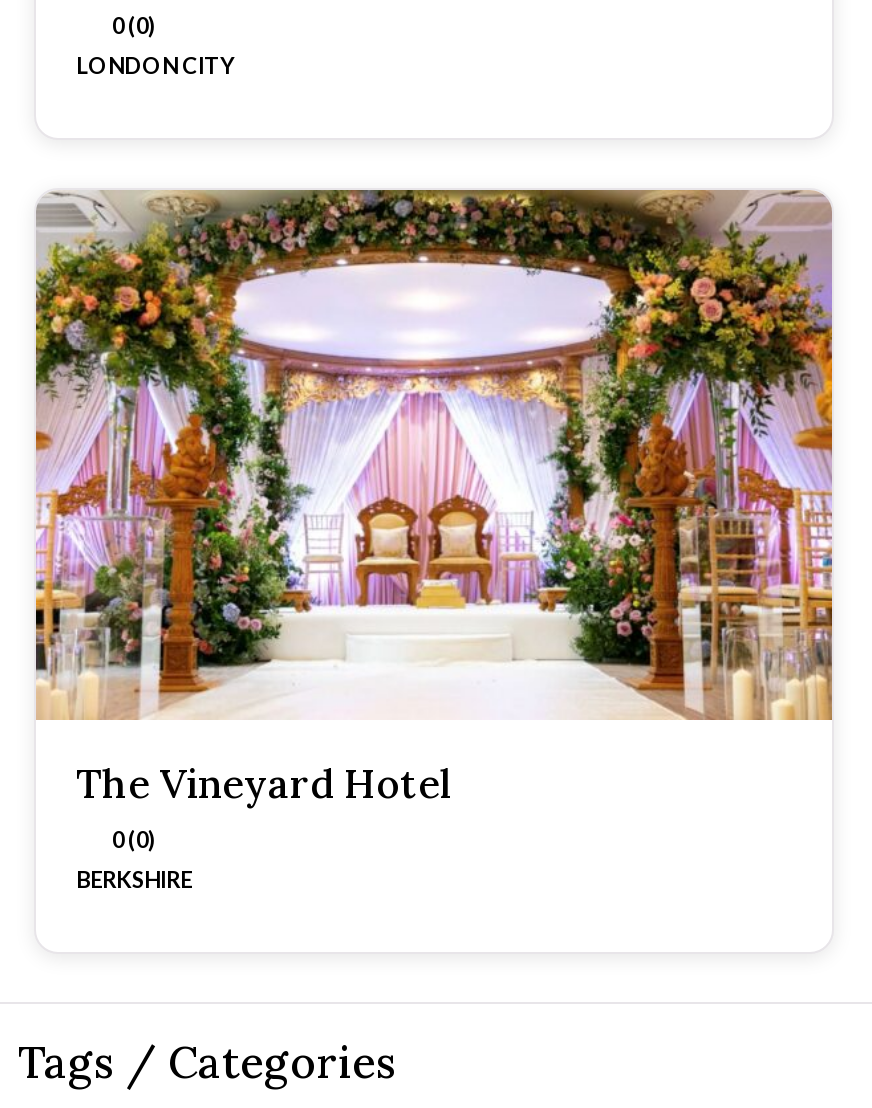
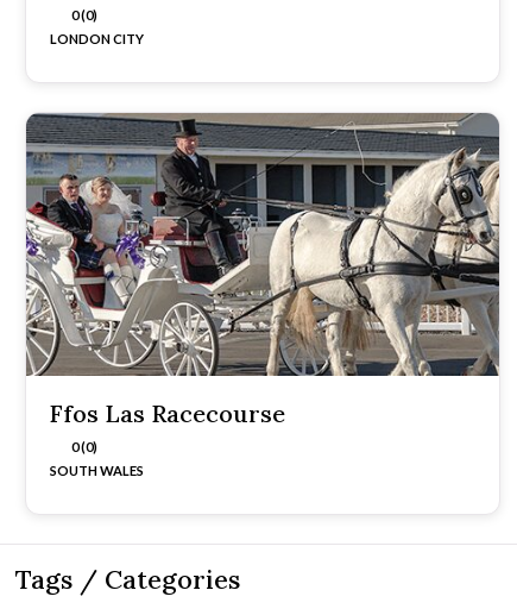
[34,189,834,807] [image] | The Vineyard Hotel -> [25,113,500,429] [image] | Ffos Las Racecourse
[76,865,192,891] BERKSHIRE -> [50,463,144,479] SOUTH WALES

